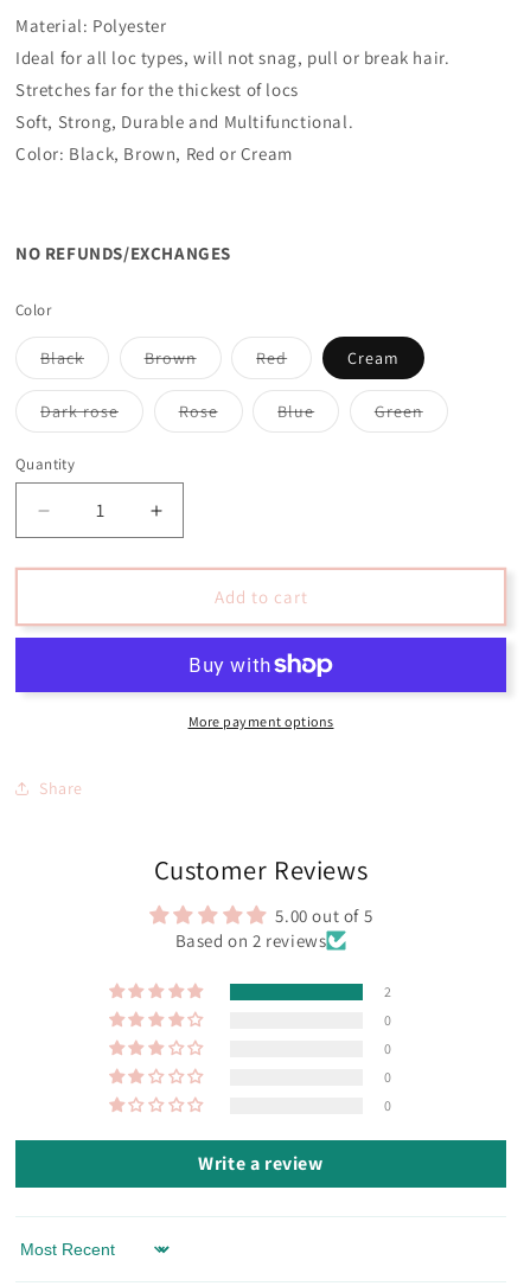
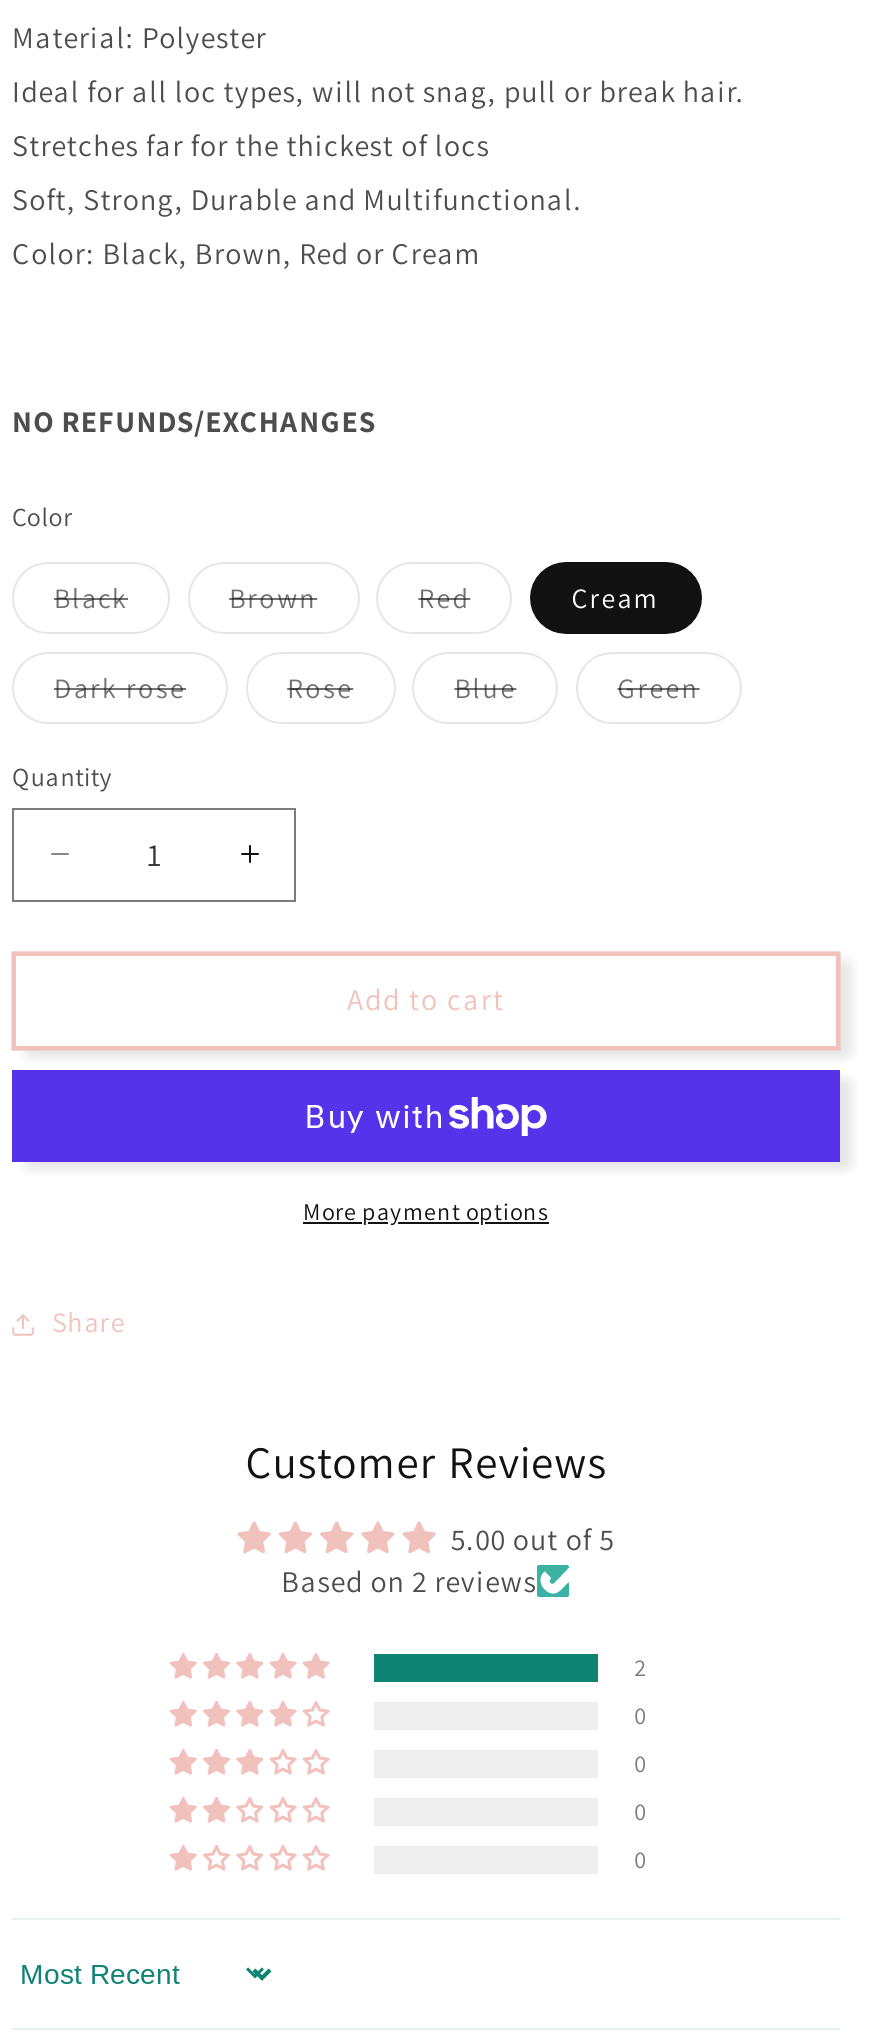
[198,1151,323,1176] Write a review -> none

